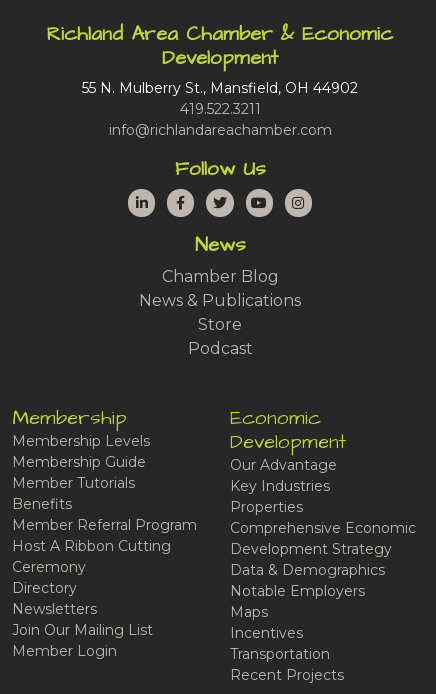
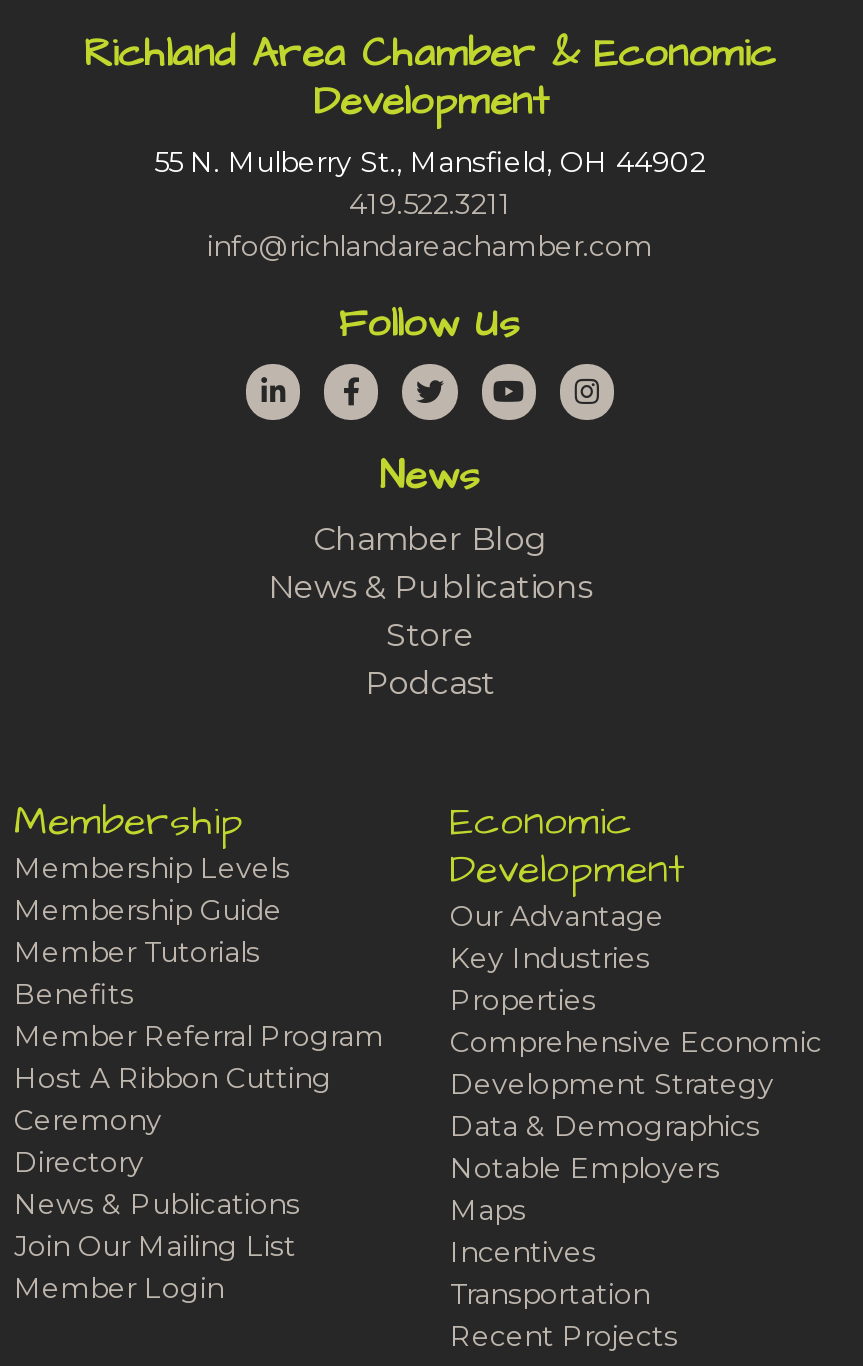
[12,600,97,618] Newsletters -> [14,1185,300,1221] News & Publications

